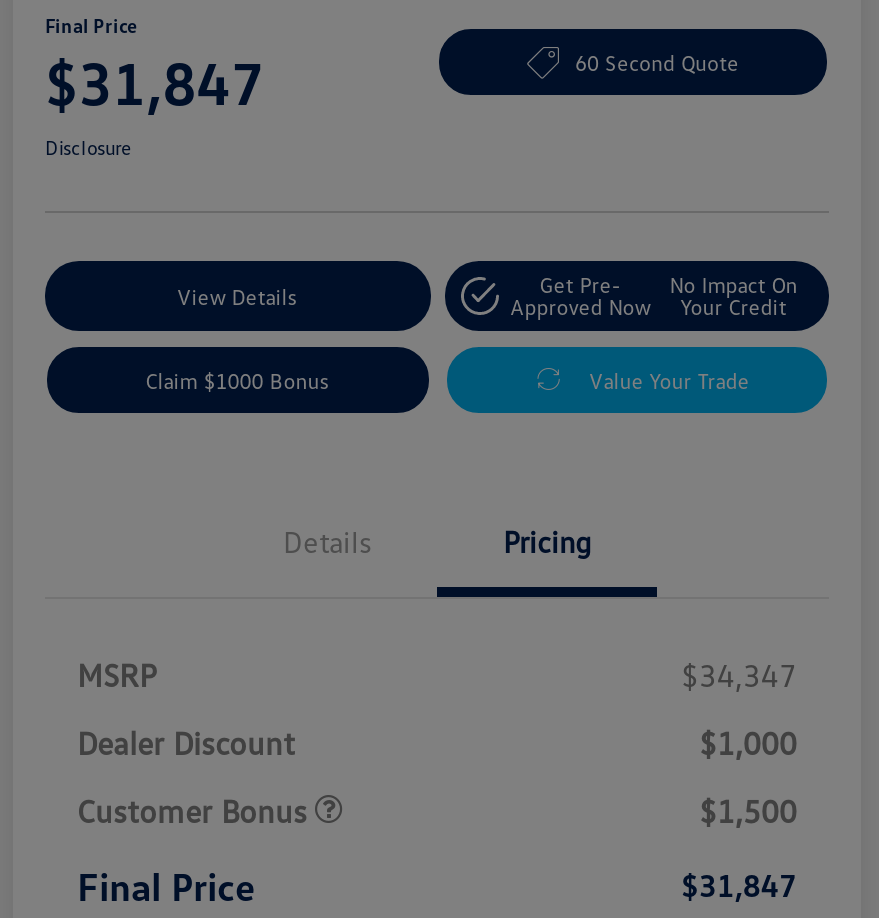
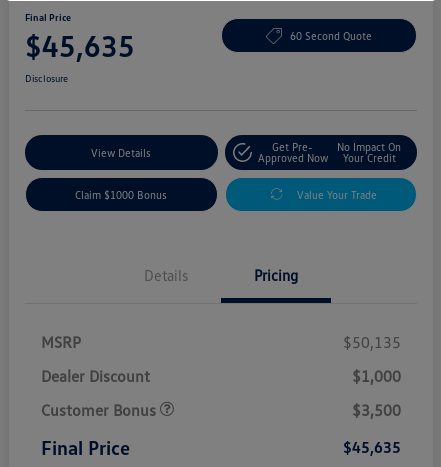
[45,45,265,119] $31,847 -> [25,27,135,64] $45,635
[681,655,797,695] $34,347 -> [343,332,401,352] $50,135
[699,791,797,831] $1,500 -> [352,400,401,420] $3,500
[681,865,797,905] $31,847 -> [343,437,401,457] $45,635

